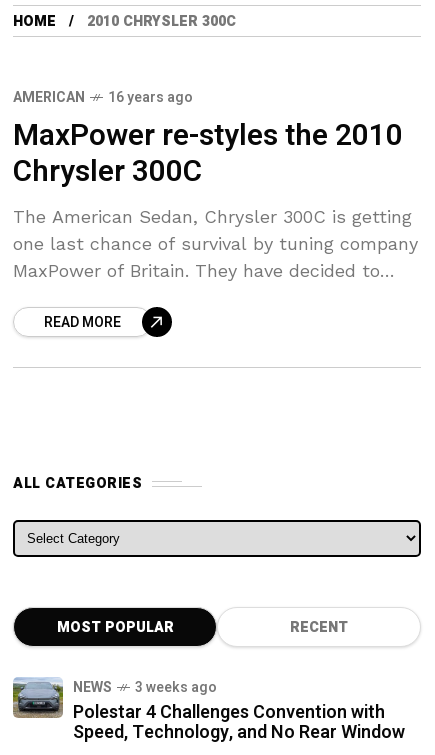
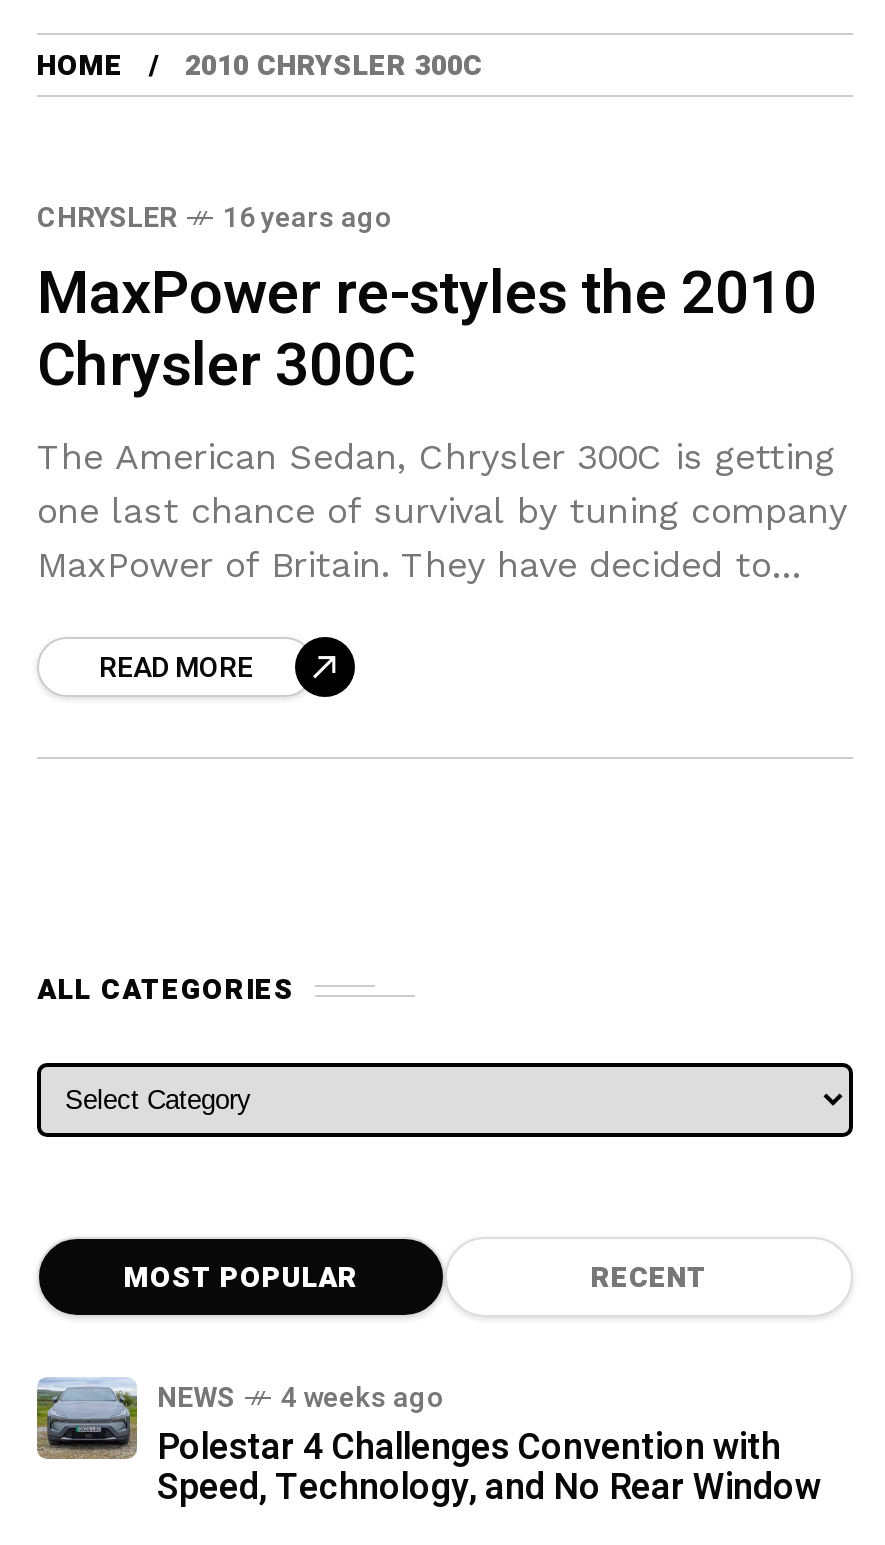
[13,87,85,108] AMERICAN -> [37,198,177,240] CHRYSLER
[73,677,217,698] NEWS 3 weeks ago -> [157,1378,445,1420] NEWS 4 weeks ago

